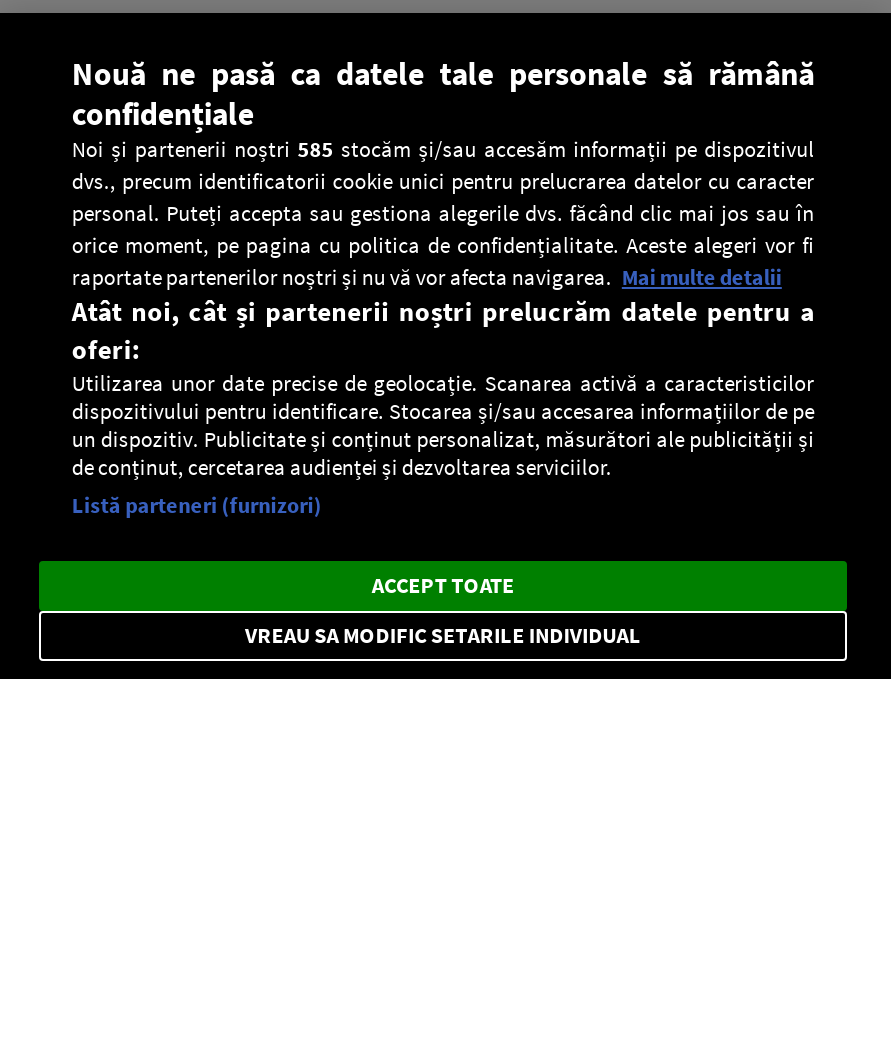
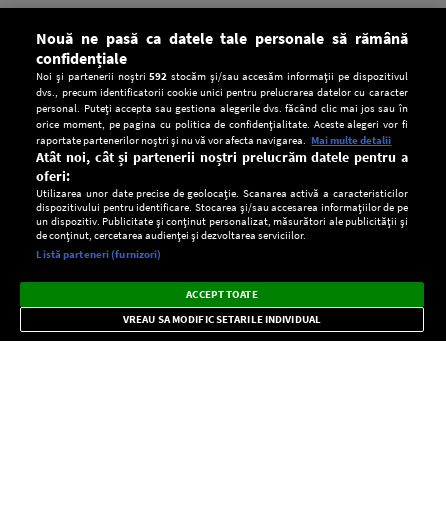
[72,135,814,163] Noi și partenerii noștri 585 stocăm și/sau accesăm informații pe dispozitivul -> [36,69,408,83] Noi și partenerii noștri 592 stocăm și/sau accesăm informații pe dispozitivul

